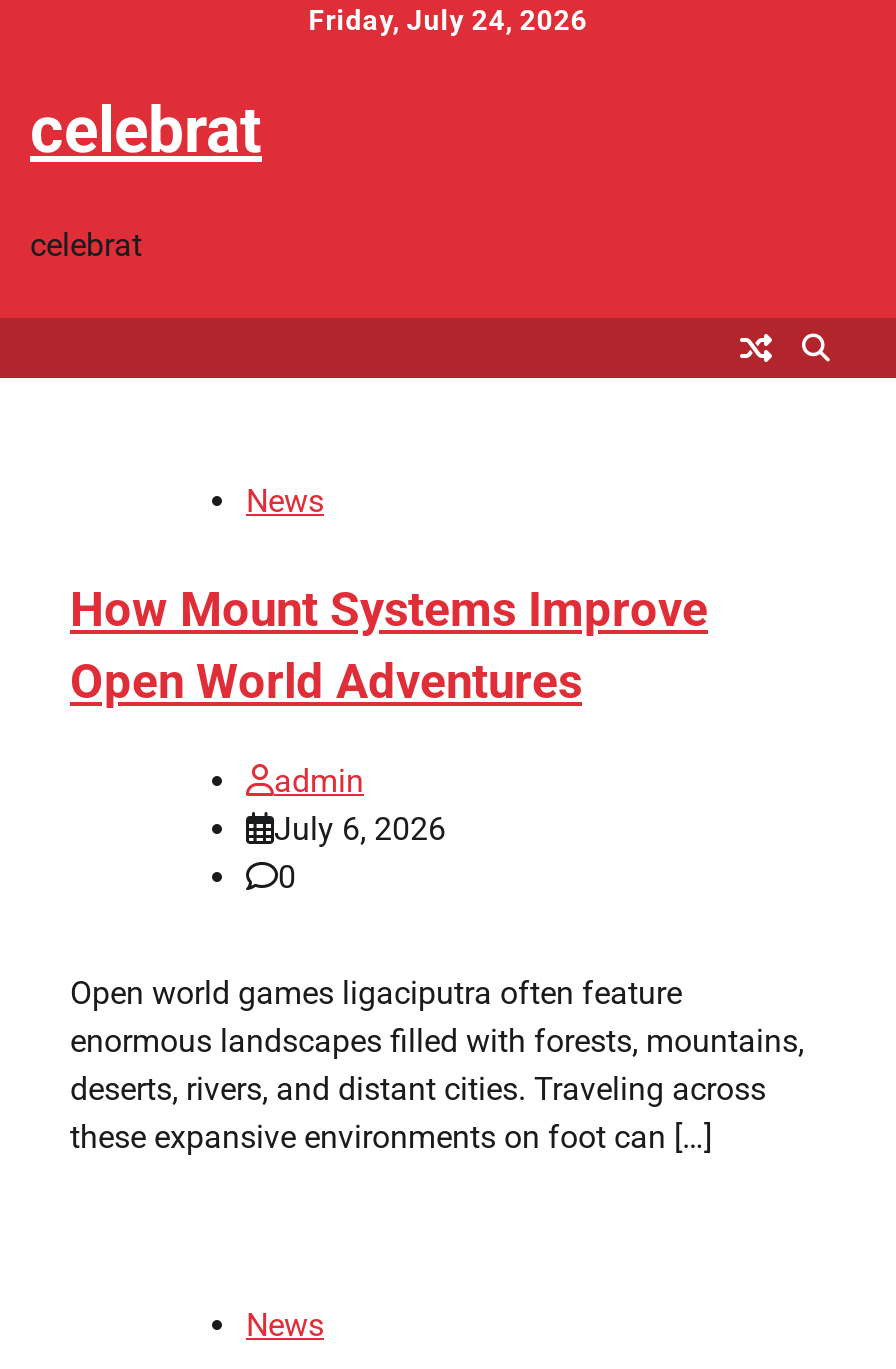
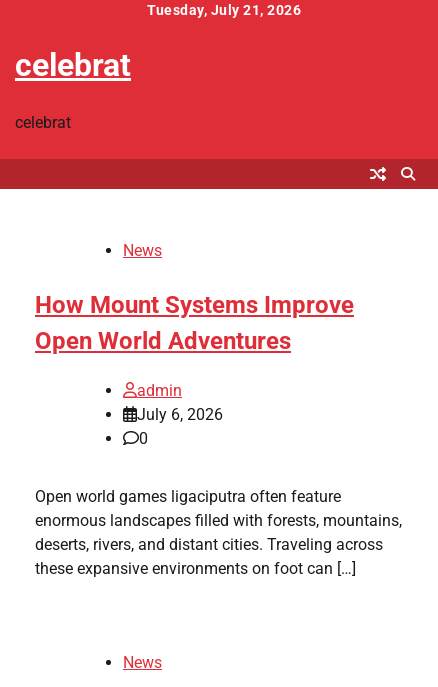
[308,4,588,36] Friday, July 24, 2026 -> [147,2,301,18] Tuesday, July 21, 2026

